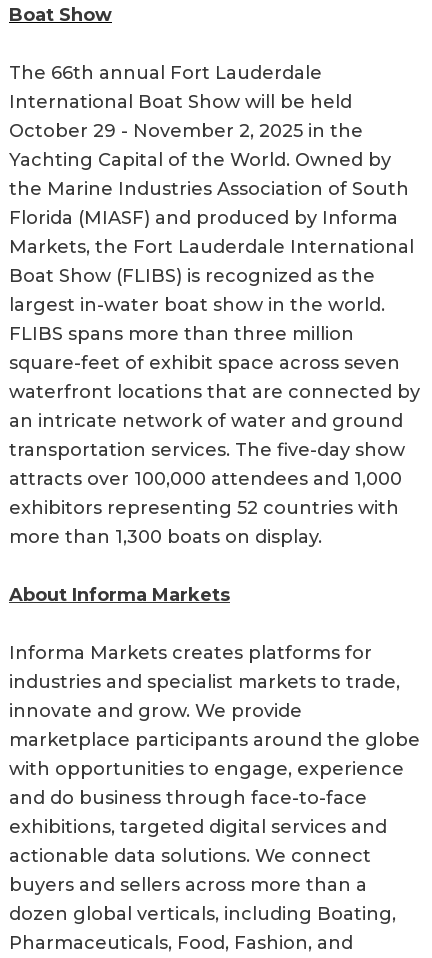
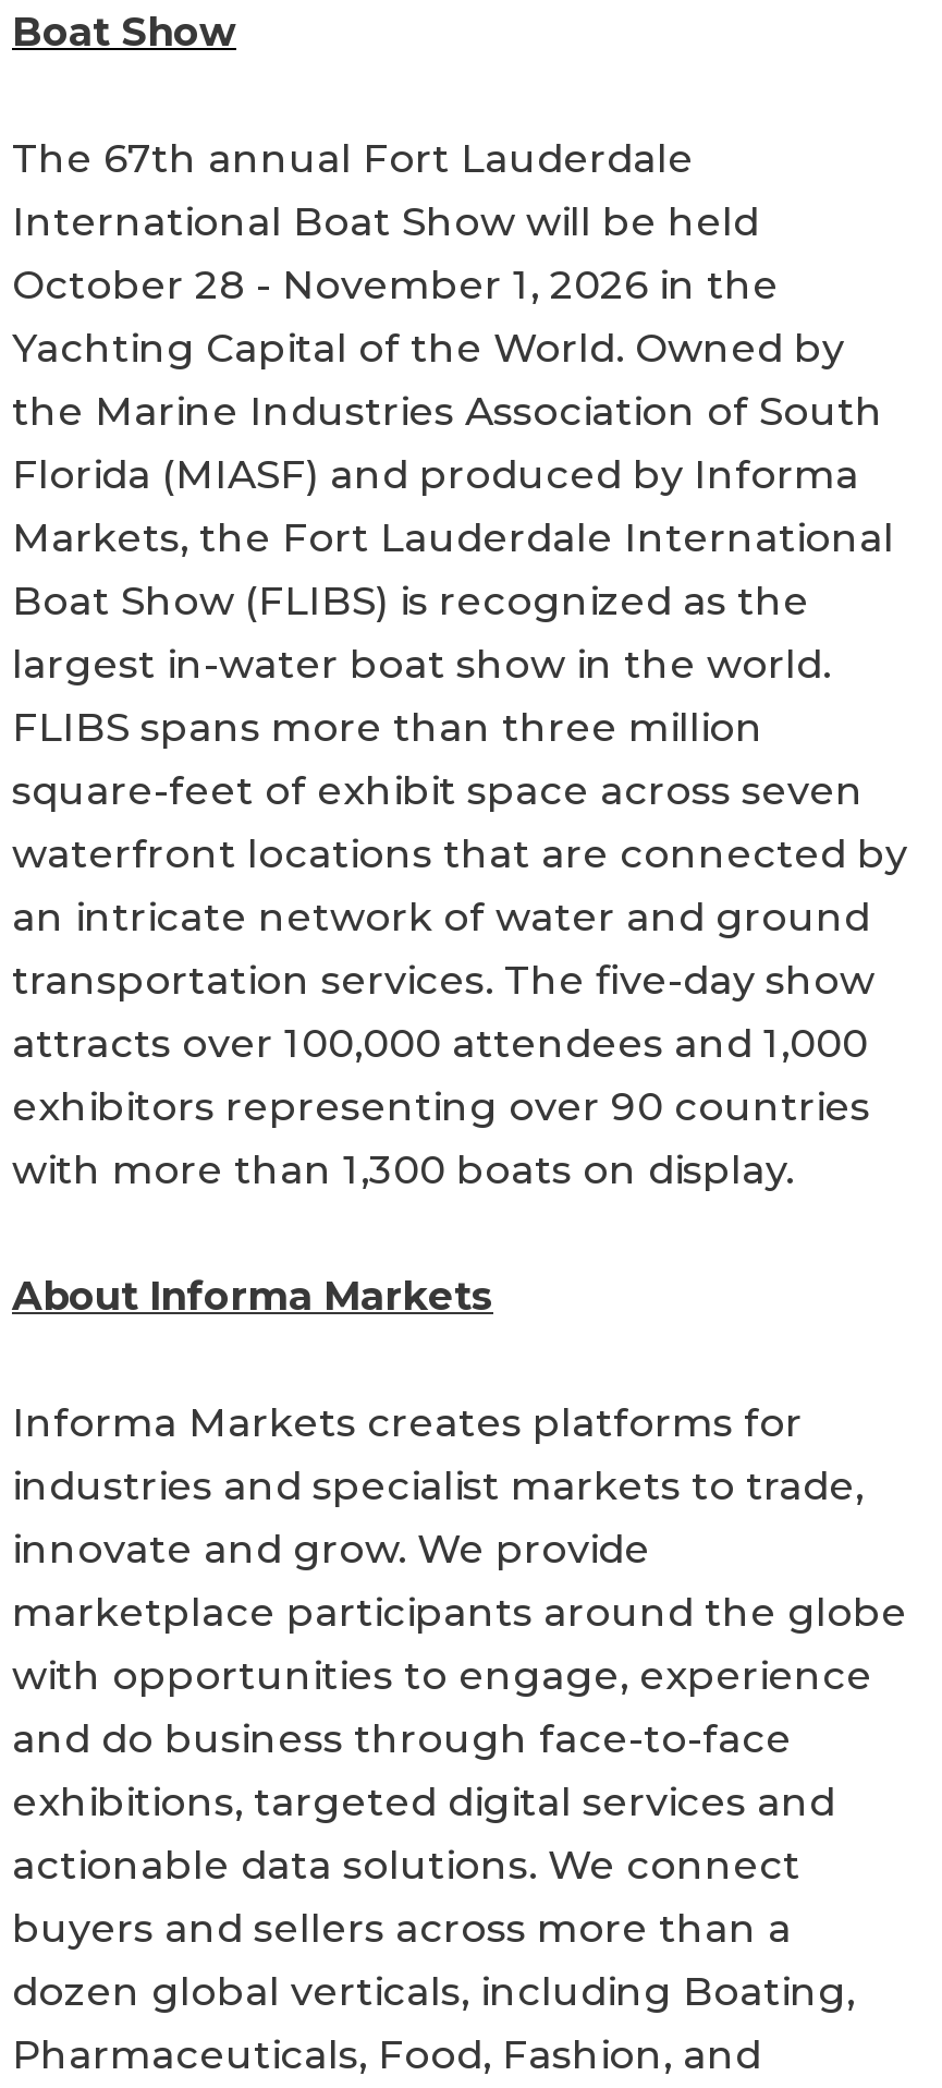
[9,62,322,84] The 66th annual Fort Lauderdale -> [12,135,694,183] The 67th annual Fort Lauderdale
[9,120,363,142] October 29 - November 2, 2025 in the -> [12,262,779,309] October 28 - November 1, 2026 in the
[9,497,399,548] exhibitors representing 52 countries with | more than 1,300 boats on display. -> [12,1083,870,1194] exhibitors representing over 90 countries | with more than 1,300 boats on display.

